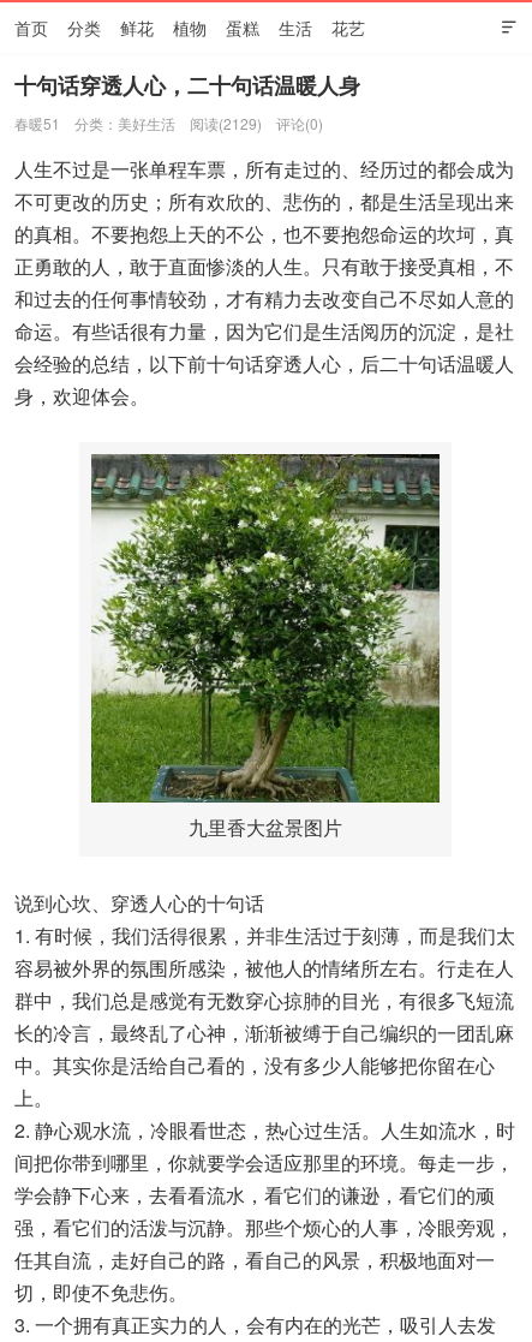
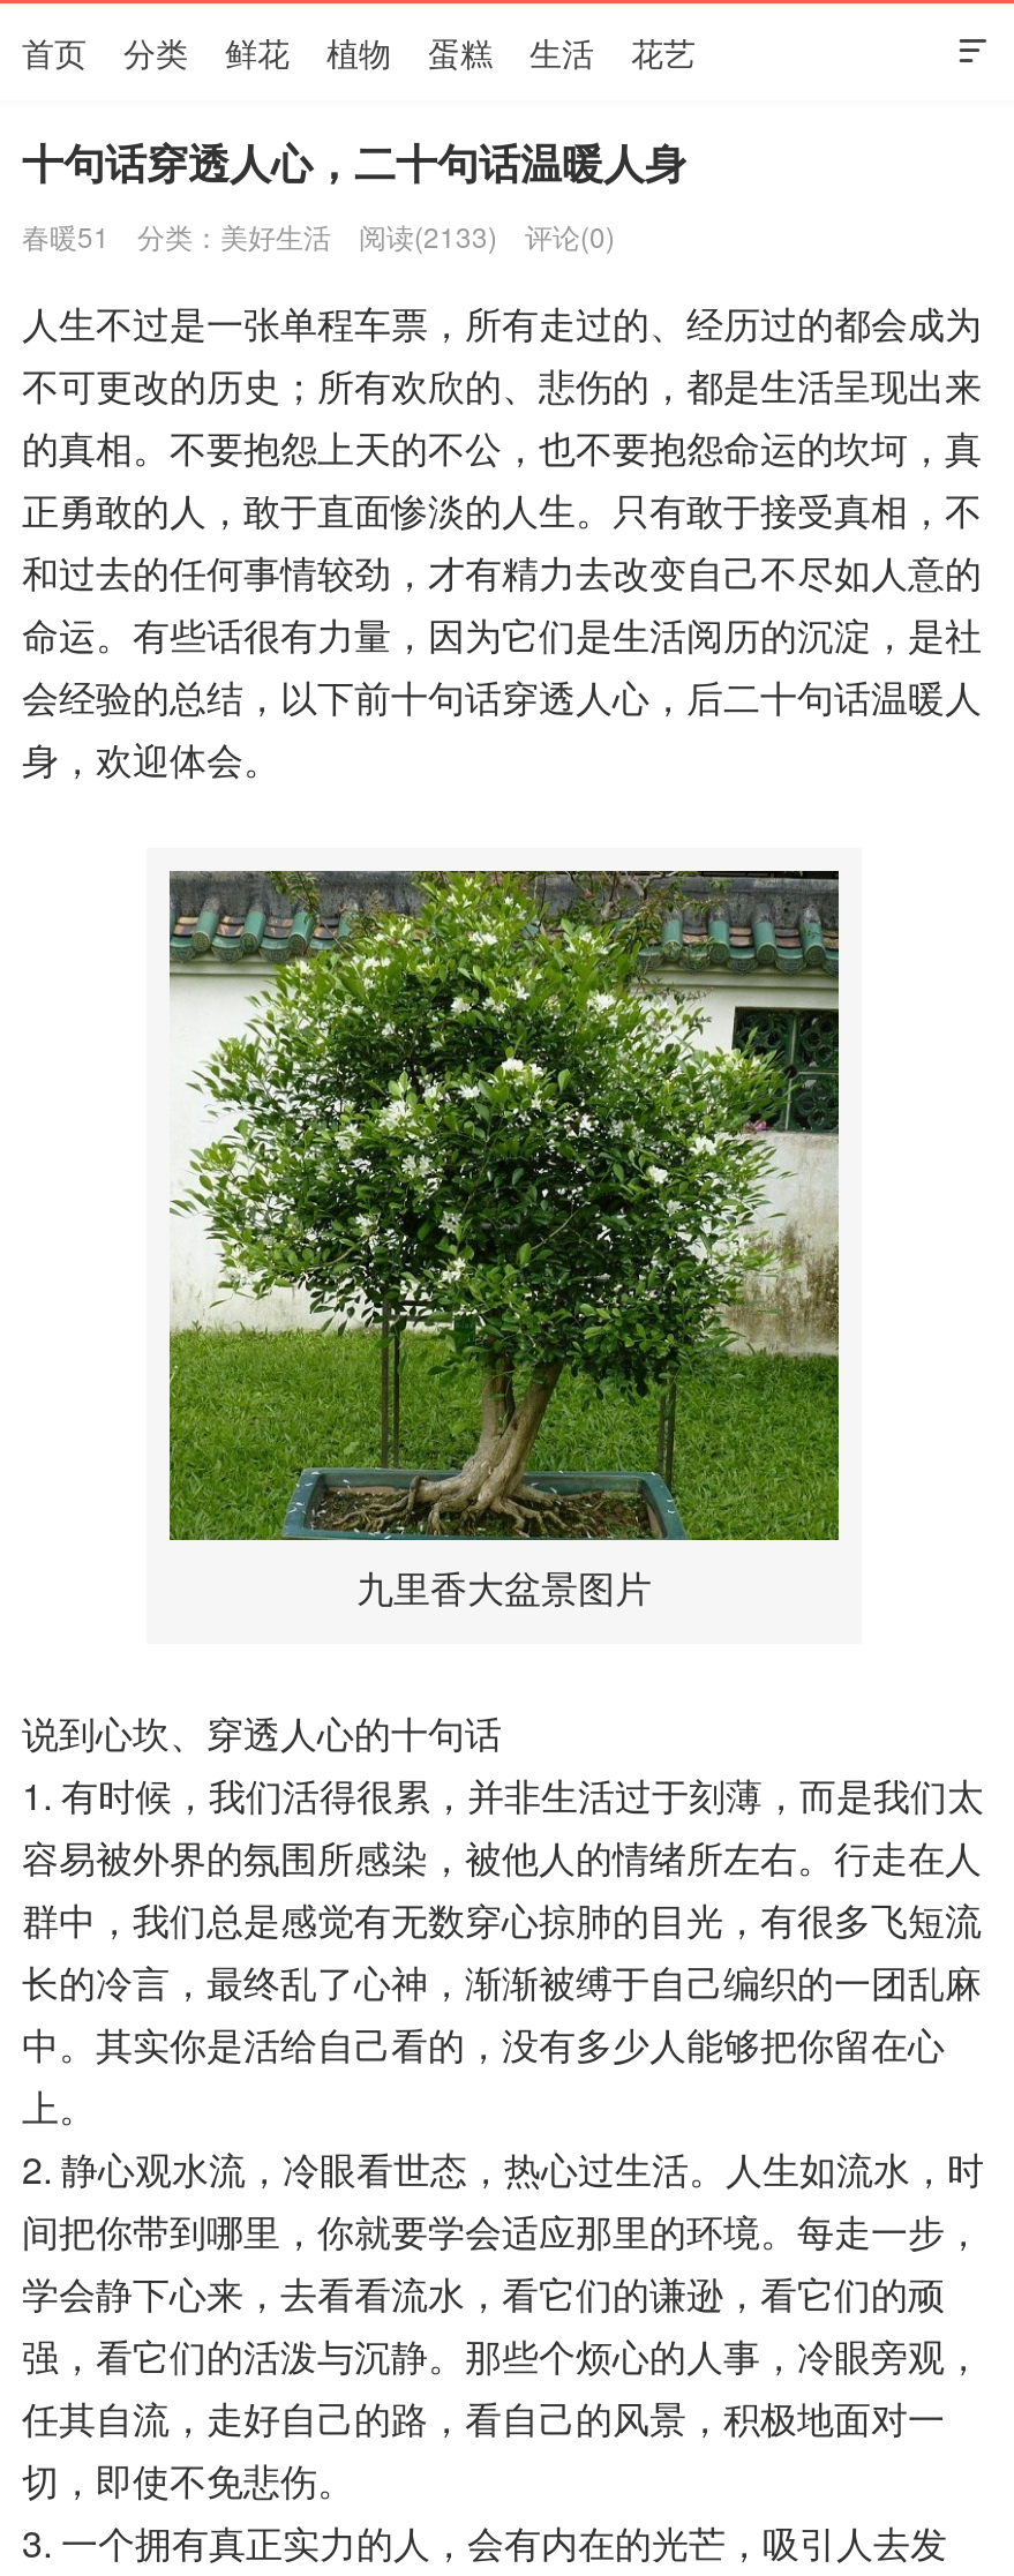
[14,113,323,133] 春暖51 分类：美好生活 阅读(2129) 评论(0) -> [22,216,615,255] 春暖51 分类：美好生活 阅读(2133) 评论(0)

